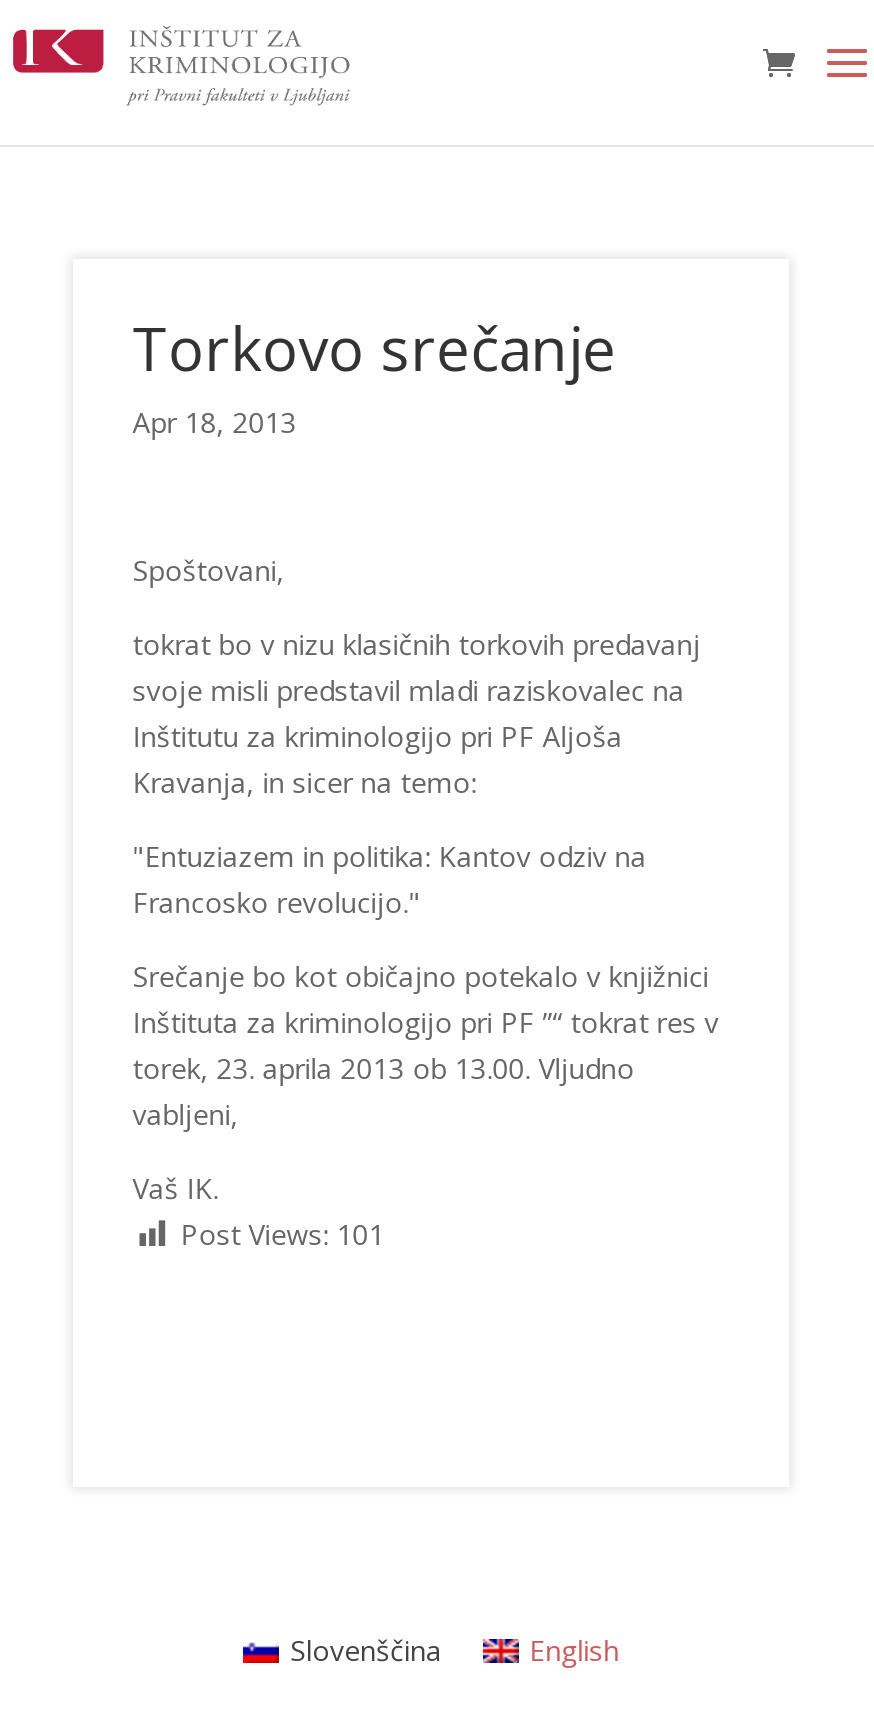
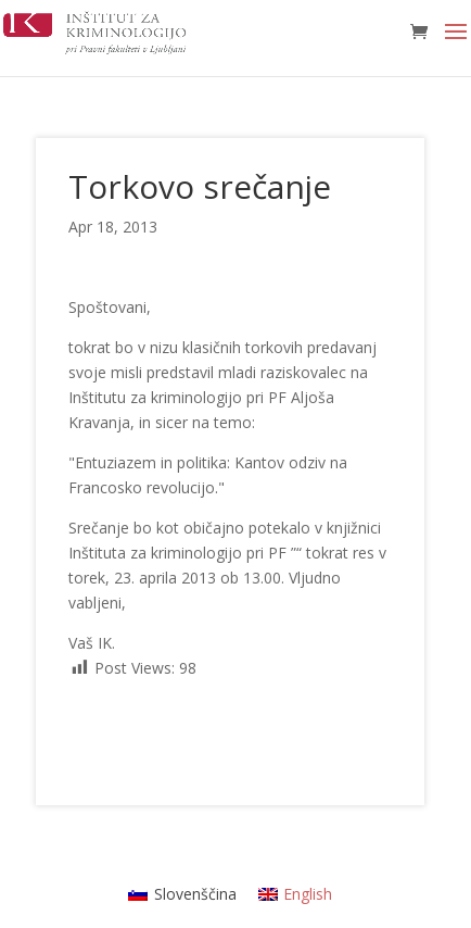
[181,1215,385,1253] Post Views: 101 -> [94,657,196,678] Post Views: 98

